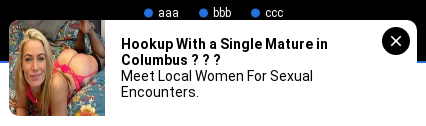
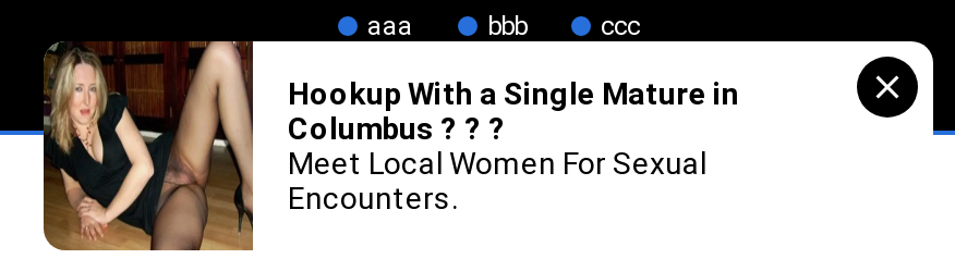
[8,20,106,117] [image] -> [41,41,255,252] [image]

